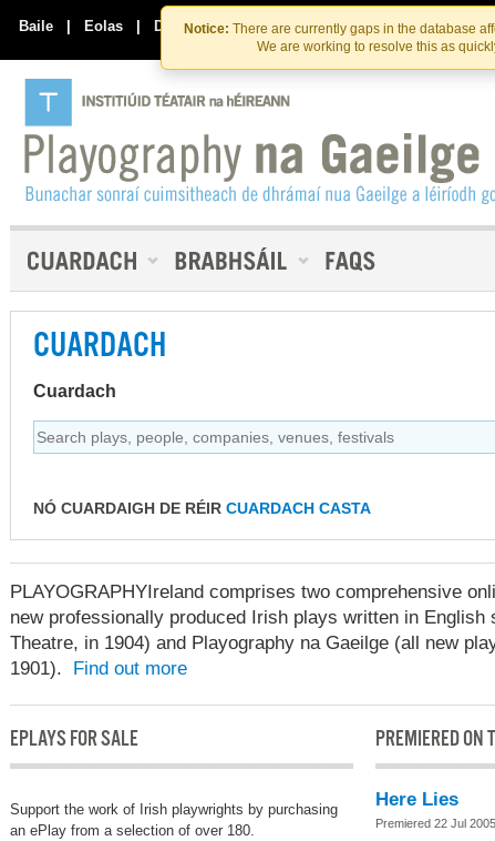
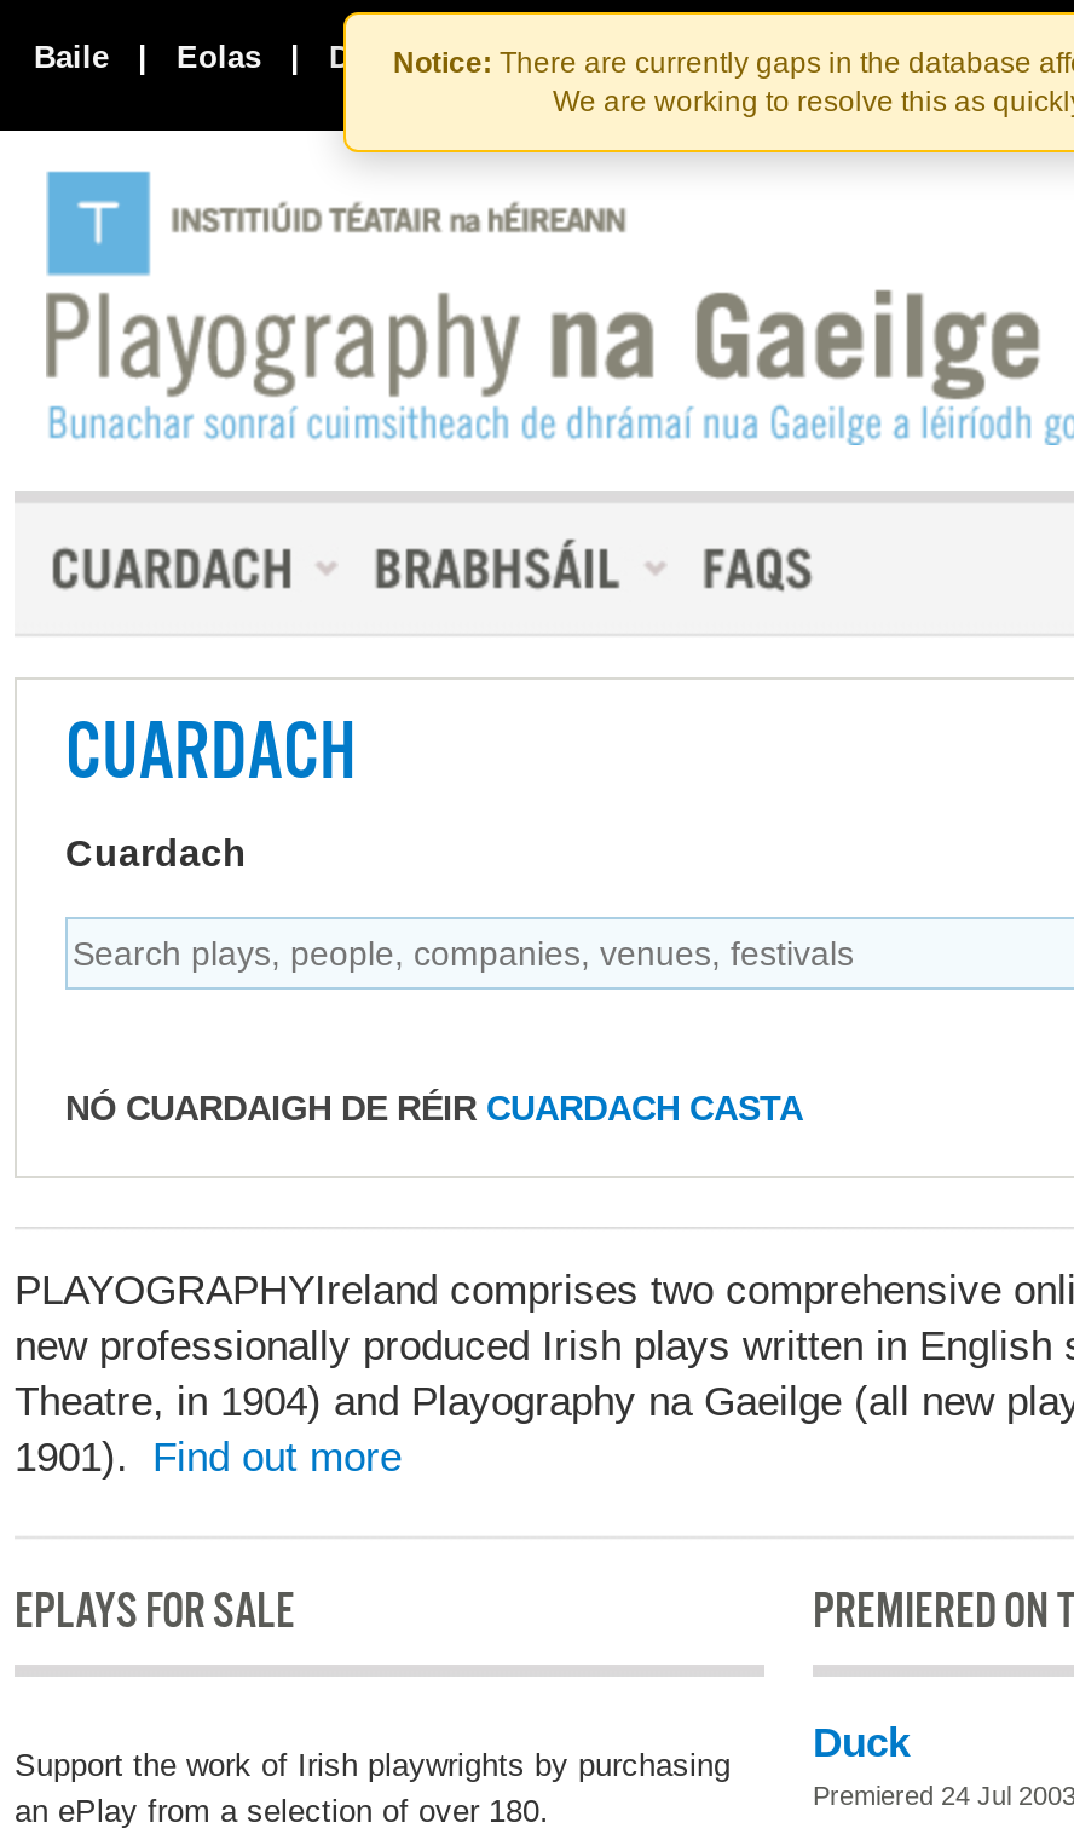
[375,789,495,830] Here Lies | Premiered 22 Jul 2005 -> [813,1720,1074,1810] Duck | Premiered 24 Jul 2003

